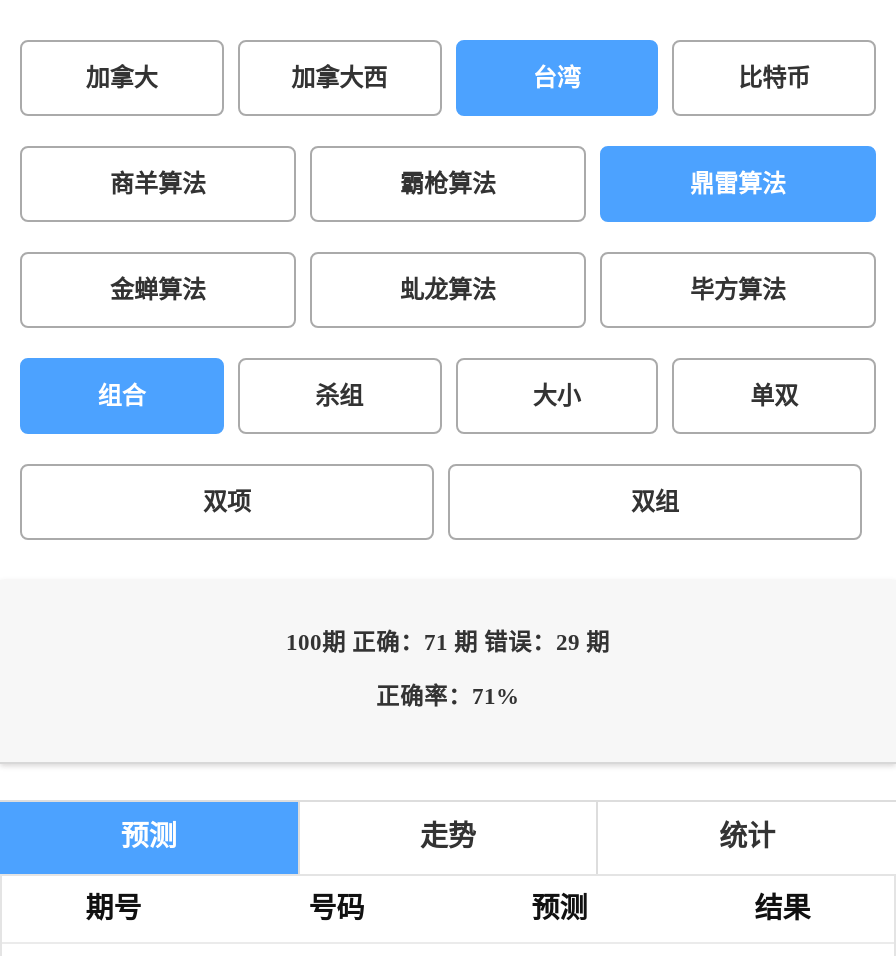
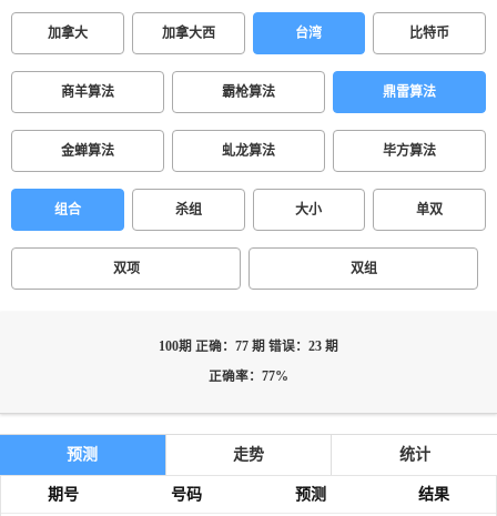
[286,630,610,656] 100期 正确：71 期 错误：29 期 -> [159,340,338,354] 100期 正确：77 期 错误：23 期
[376,684,520,710] 正确率：71% -> [209,370,288,384] 正确率：77%

